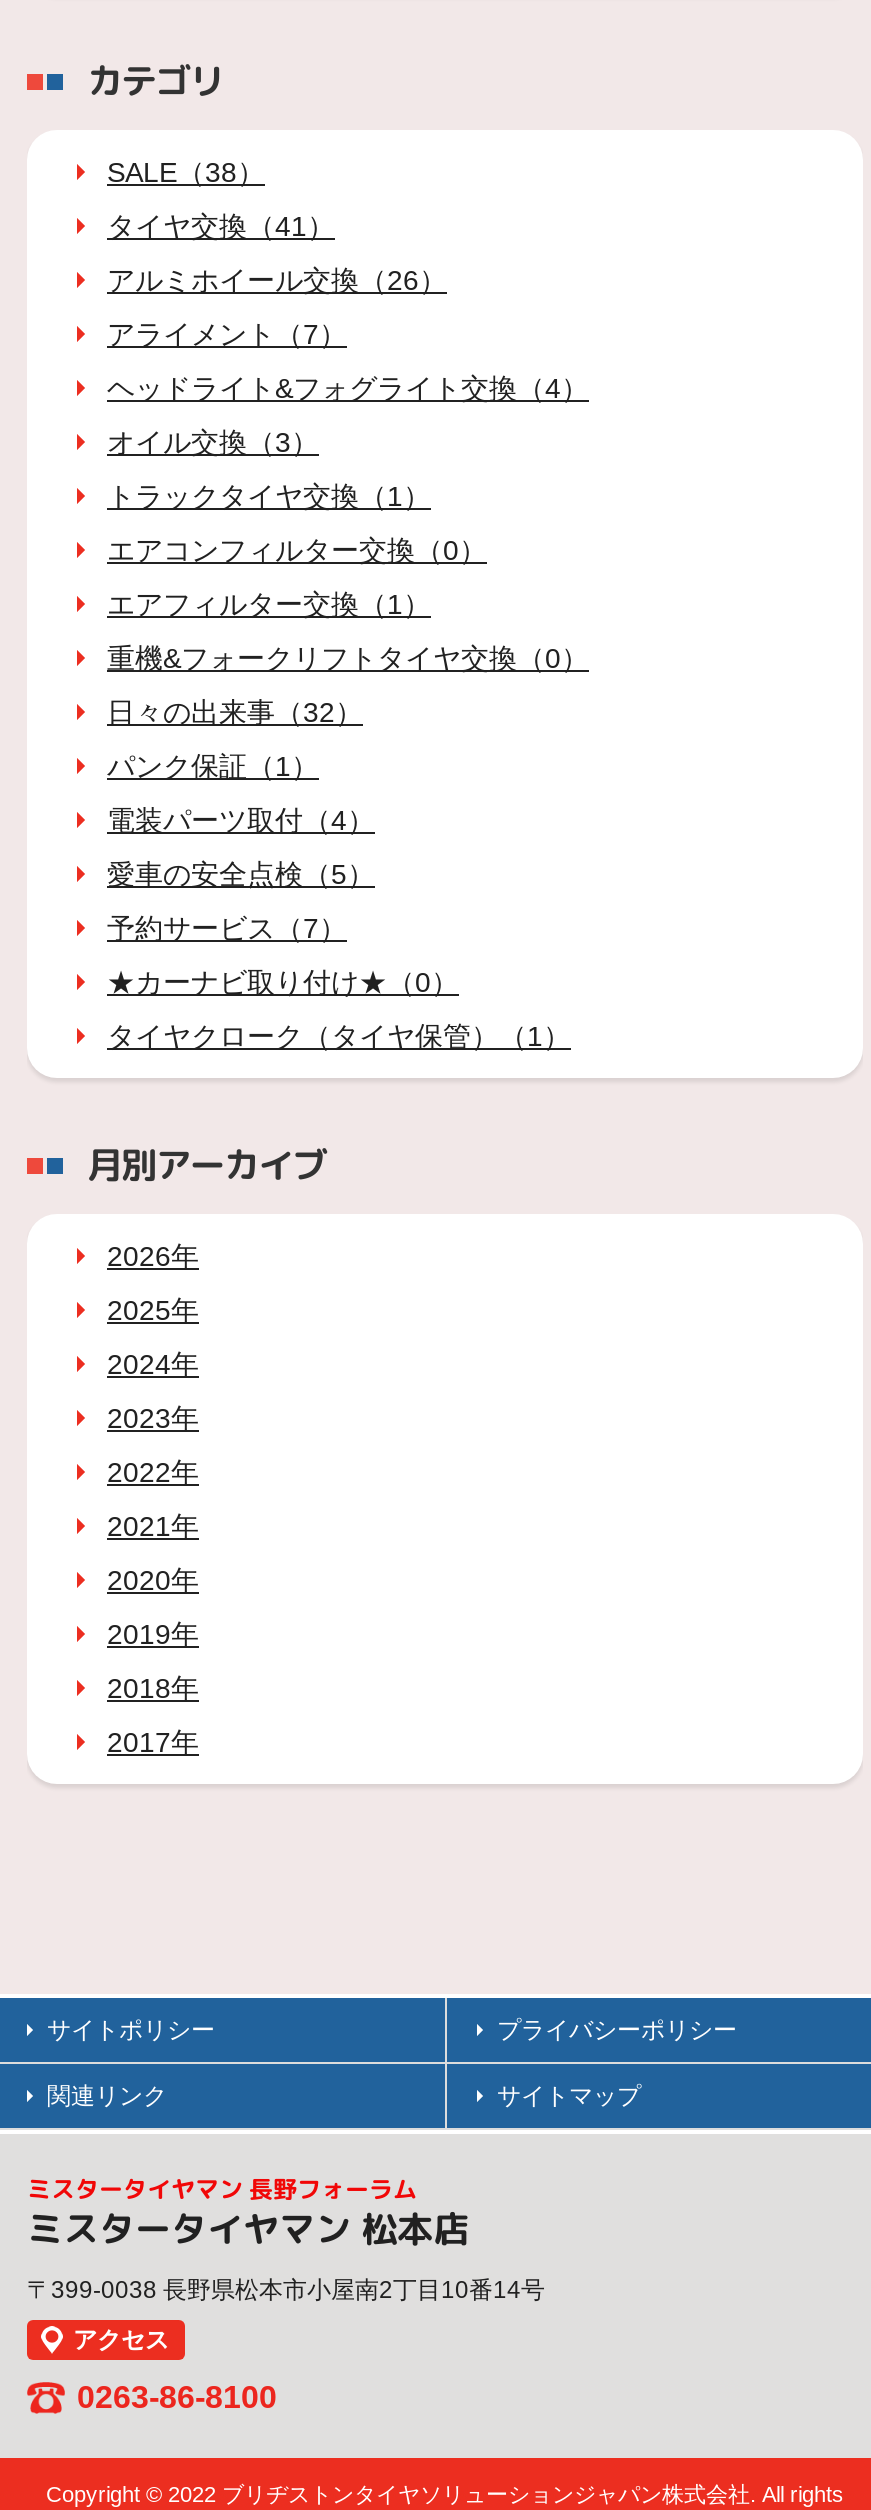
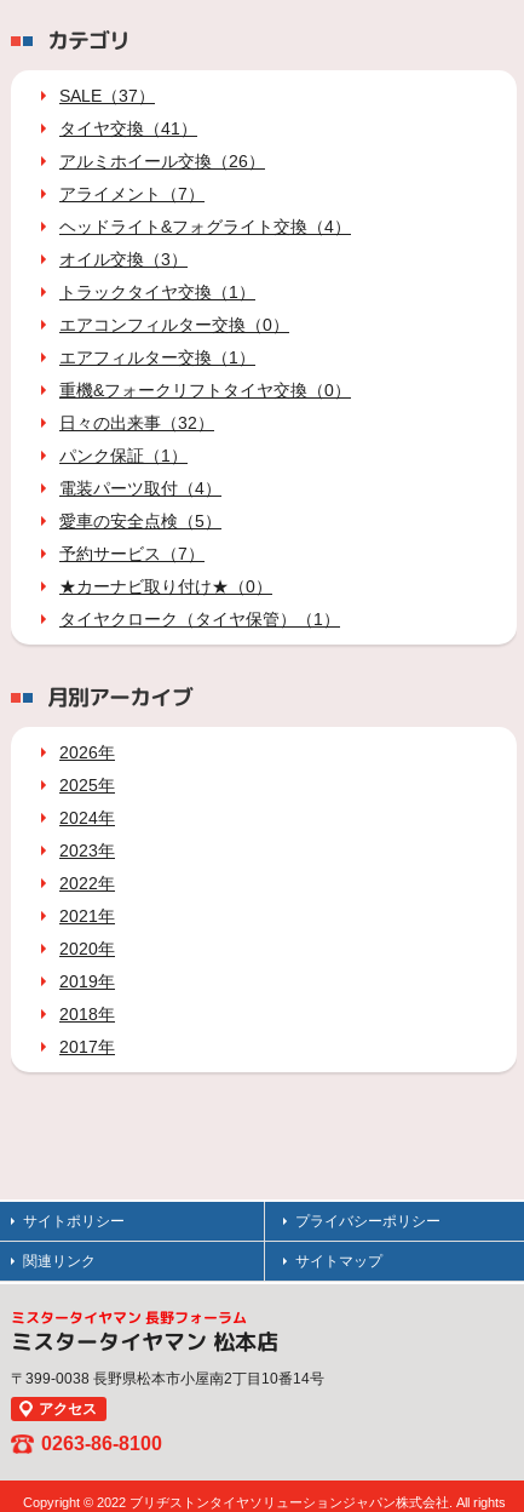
[107,156,265,188] SALE（38） -> [59,86,155,105] SALE（37）

